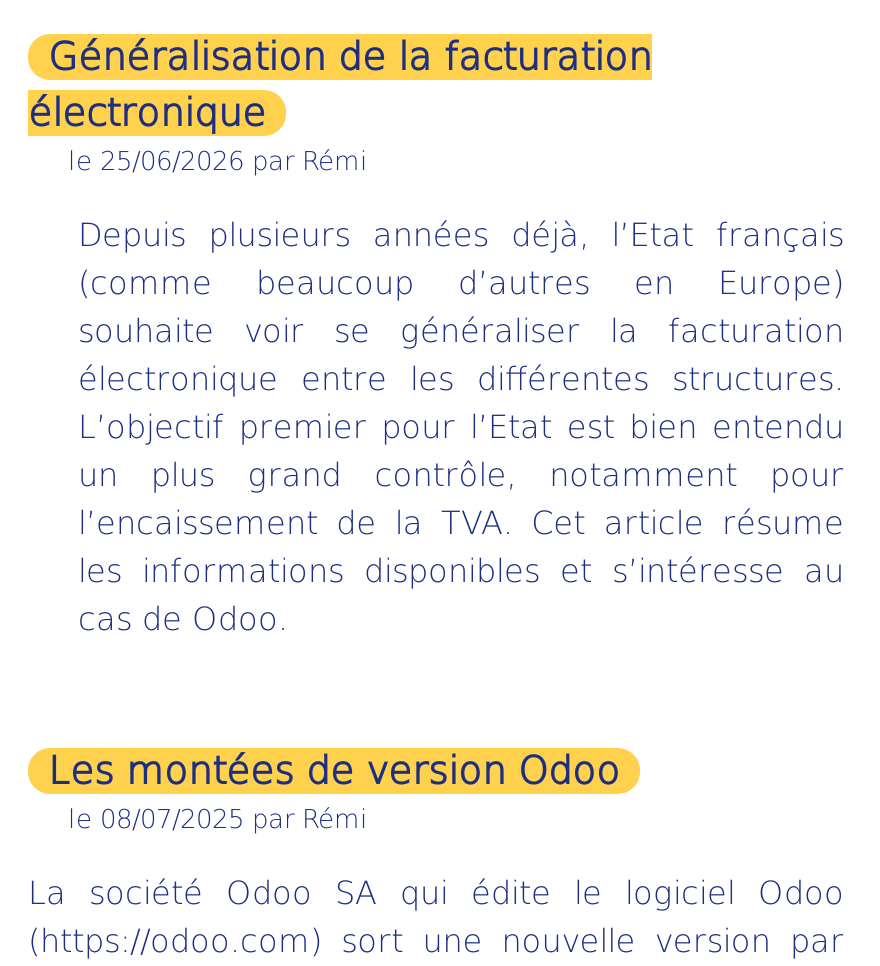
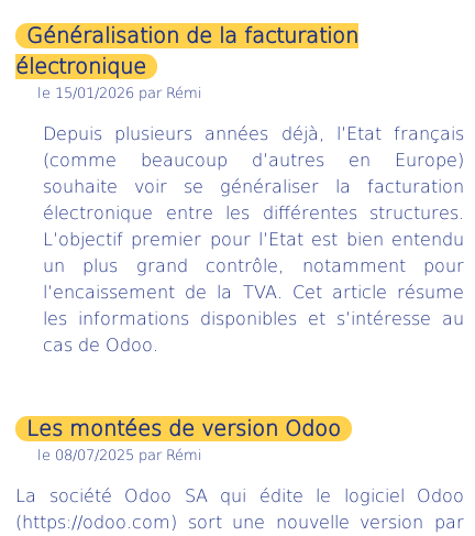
[68,146,368,176] le 25/06/2026 par Rémi -> [37,85,202,101] le 15/01/2026 par Rémi

